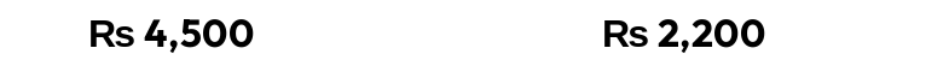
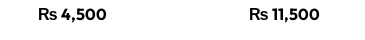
[602,9,766,57] ₨ 2,200 -> [248,4,319,24] ₨ 11,500

